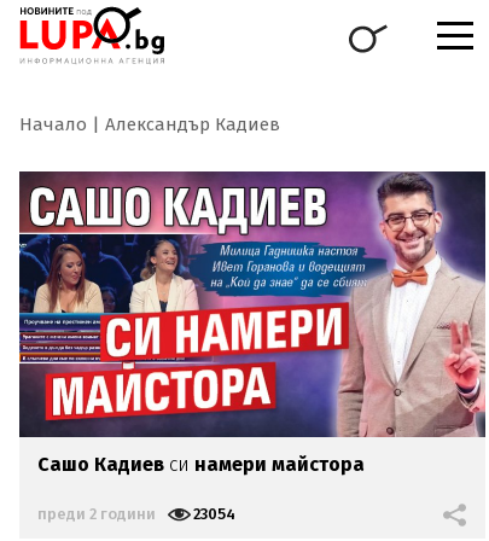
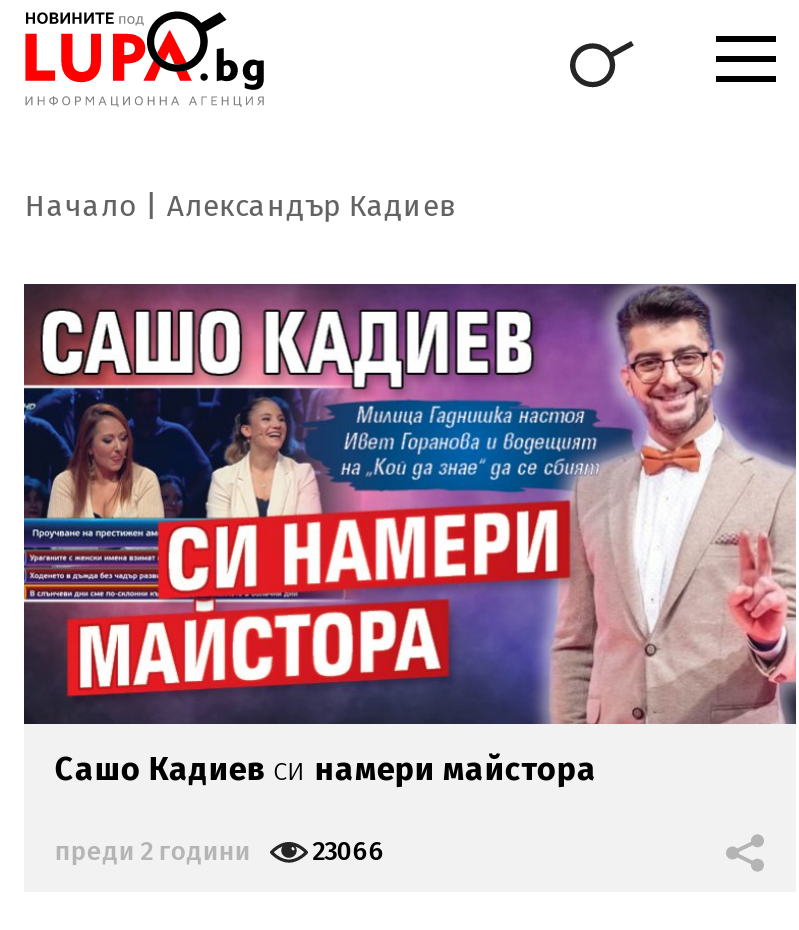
[194,505,236,523] 23054 -> [313,836,385,866] 23066

